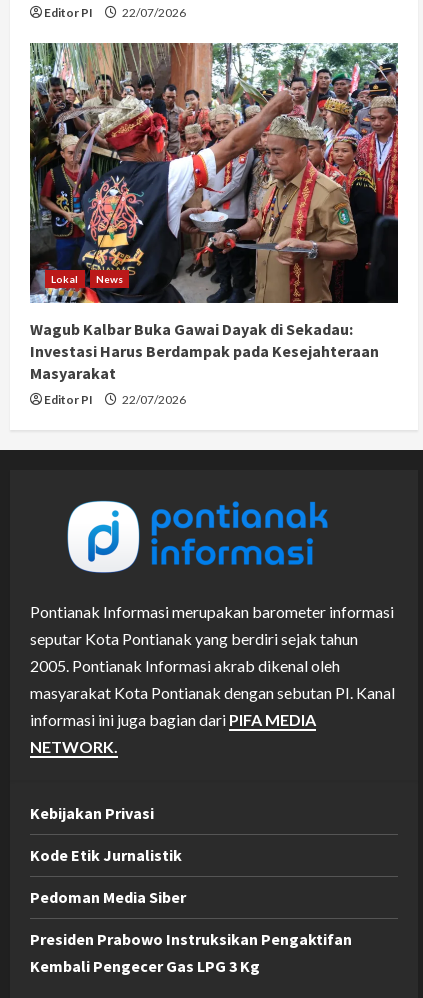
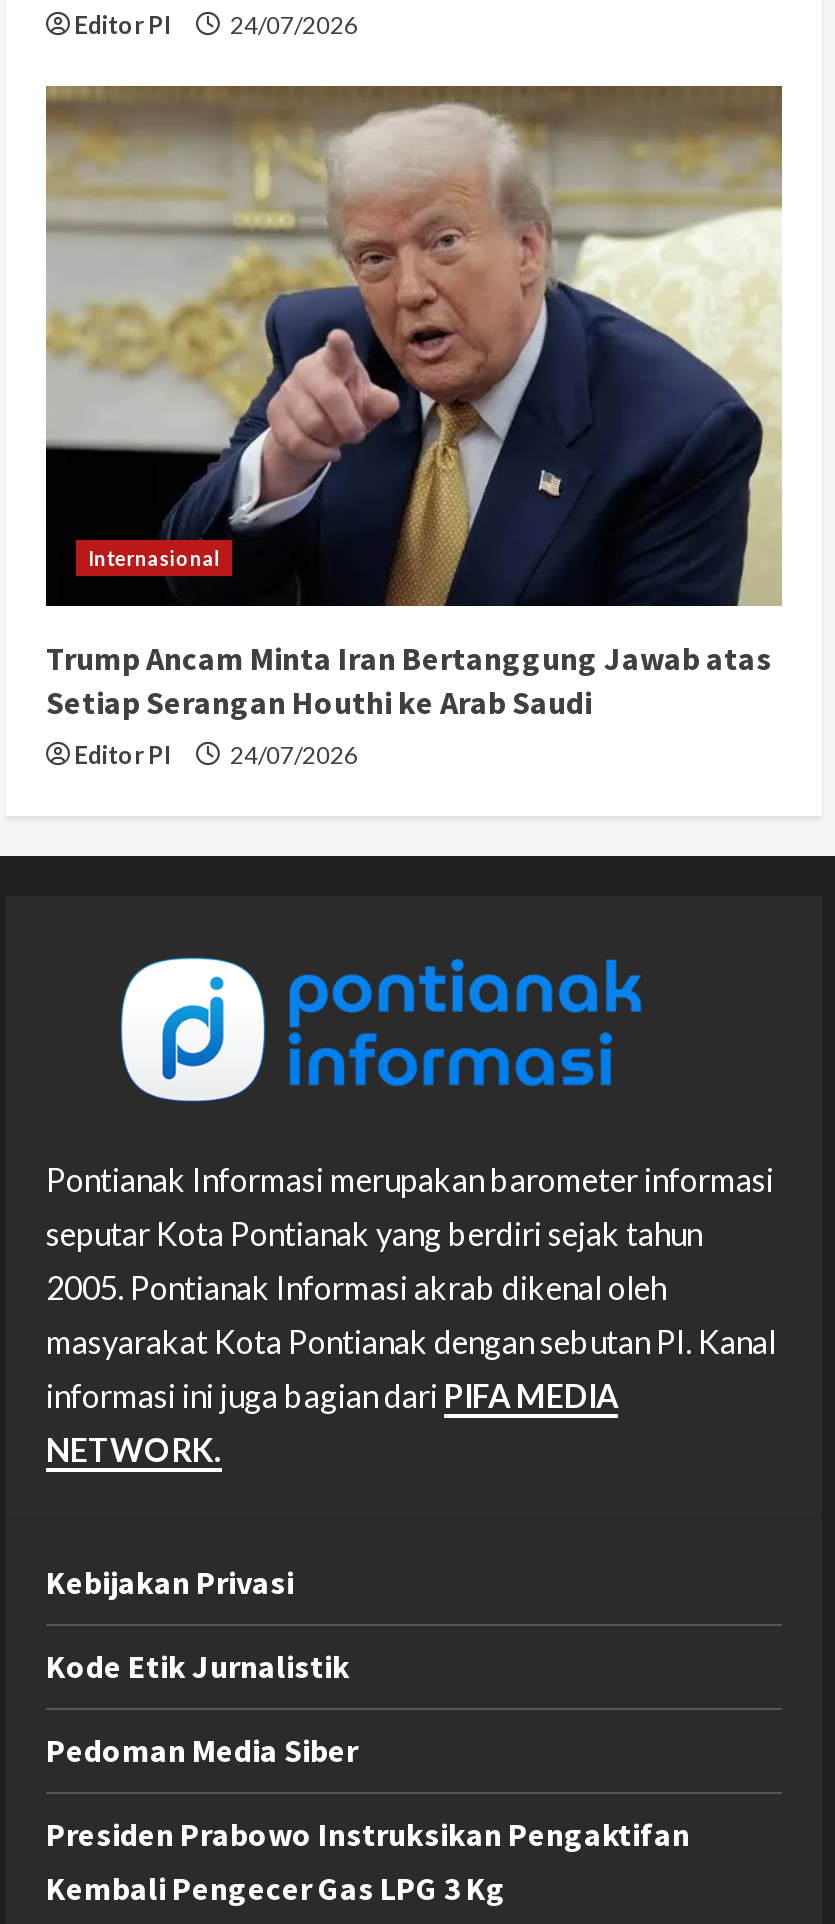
[44,5,186,20] Editor PI 22/07/2026 -> [74,10,358,40] Editor PI 24/07/2026
[29,43,399,304] [image] | Lokal | News -> [46,84,782,606] [image] | Internasional
[30,319,379,383] Wagub Kalbar Buka Gawai Dayak di Sekadau: | Investasi Harus Berdampak pada Kesejahteraan | Masyarakat -> [46,638,772,722] Trump Ancam Minta Iran Bertanggung Jawab atas | Setiap Serangan Houthi ke Arab Saudi
[44,392,186,407] Editor PI 22/07/2026 -> [74,740,358,770] Editor PI 24/07/2026

